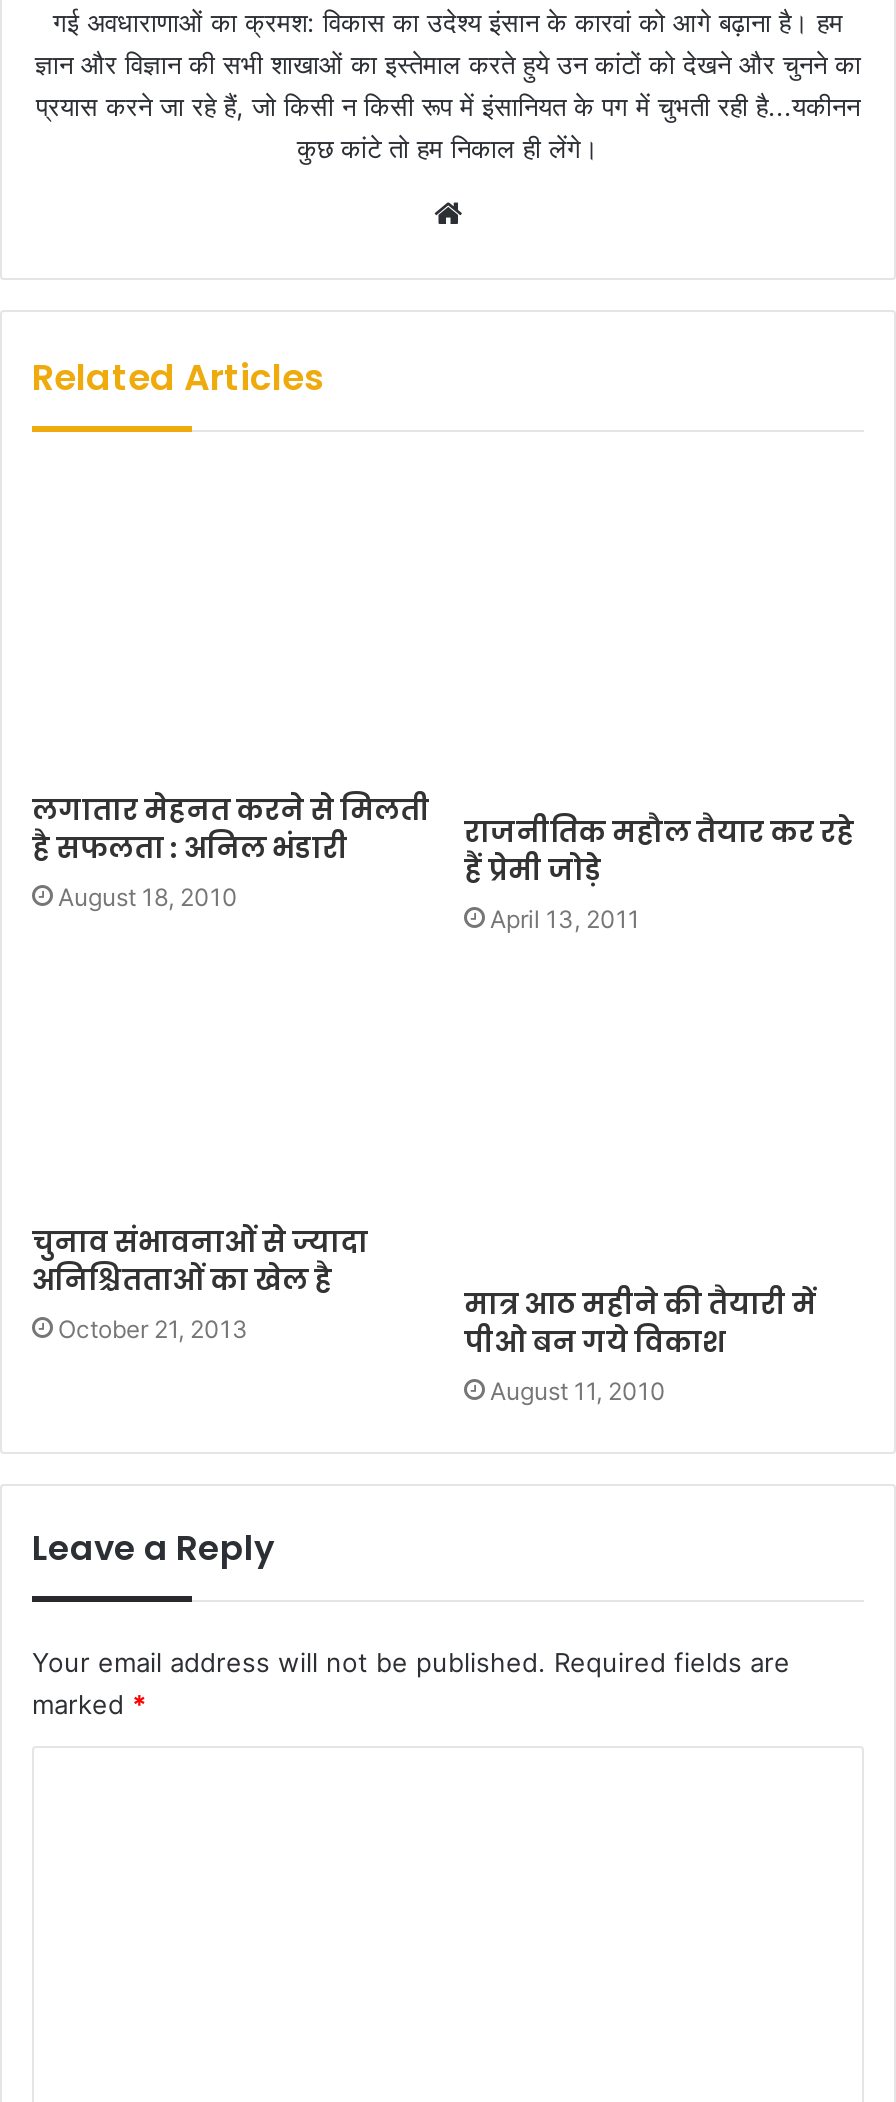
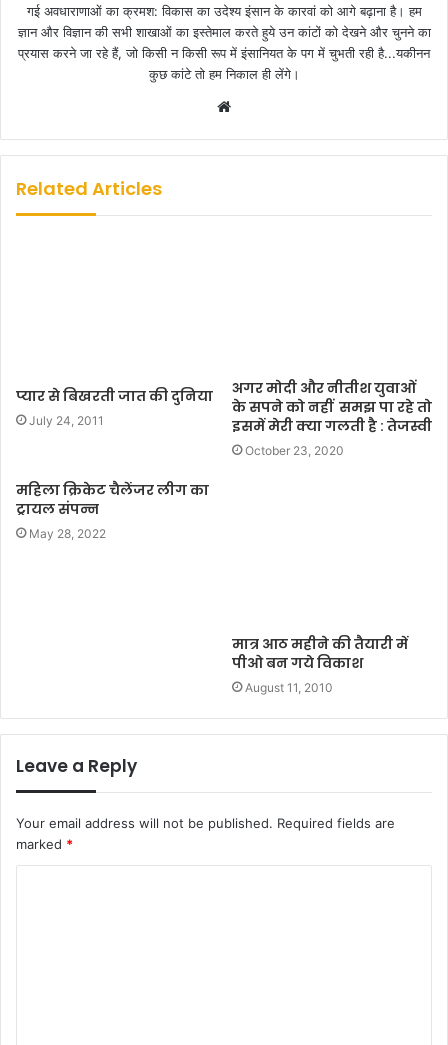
[32,790,430,912] लगातार मेहनत करने से मिलती | है सफलता : अनिल भंडारी | August 18, 2010 -> [16,386,213,428] प्यार से बिखरती जात की दुनिया | July 24, 2011
[464,811,854,933] राजनीतिक महौल तैयार कर रहे | हैं प्रेमी जोड़े | April 13, 2011 -> [232,378,432,458] अगर मोदी और नीतीश युवाओं | के सपने को नहीं समझ पा रहे तो | इसमें मेरी क्या गलती है : तेजस्वी | October 23, 2020
[32,1223,368,1345] चुनाव संभावनाओं से ज्यादा | अनिश्चितताओं का खेल है | October 21, 2013 -> [16,480,209,541] महिला क्रिकेट चैलेंजर लीग का | ट्रायल संपन्न | May 28, 2022

